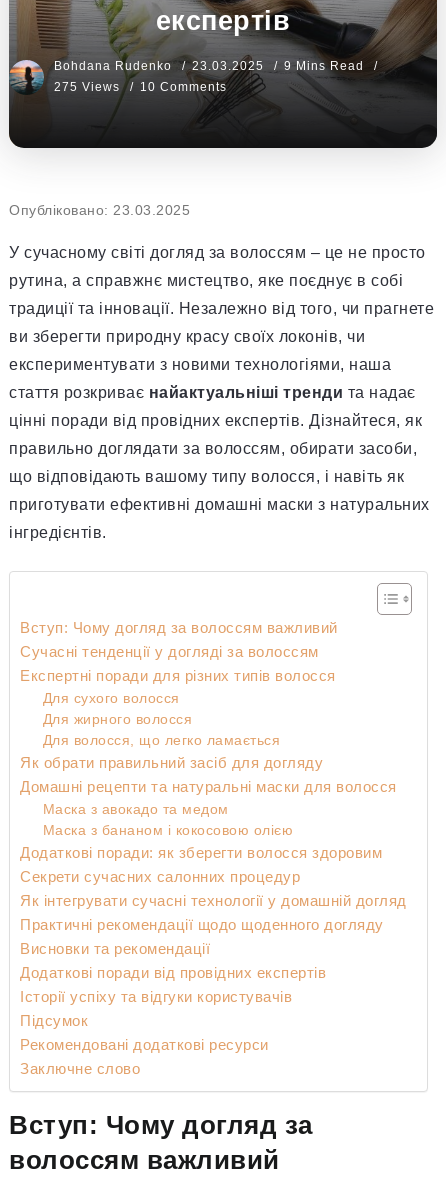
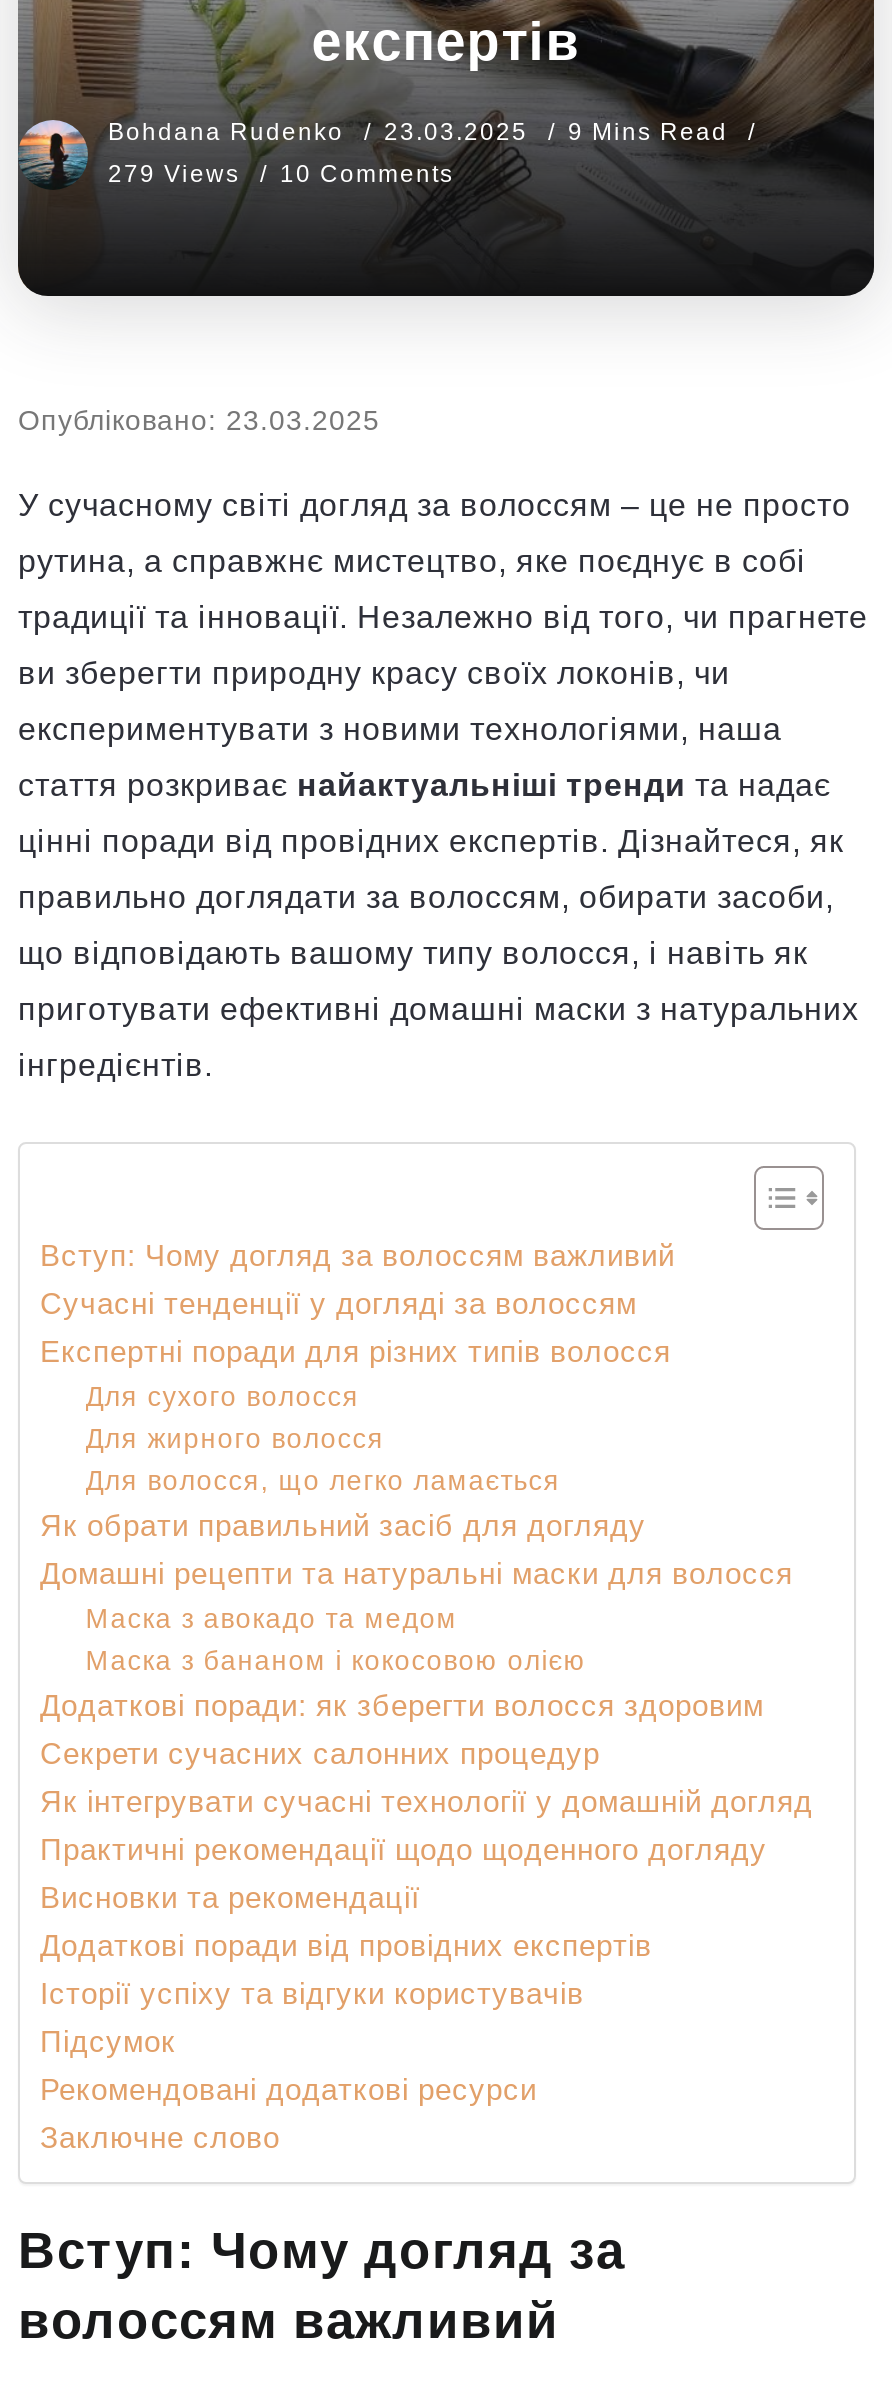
[54,80,227,94] 275 Views 10 Comments -> [108,161,454,189] 279 Views 10 Comments

